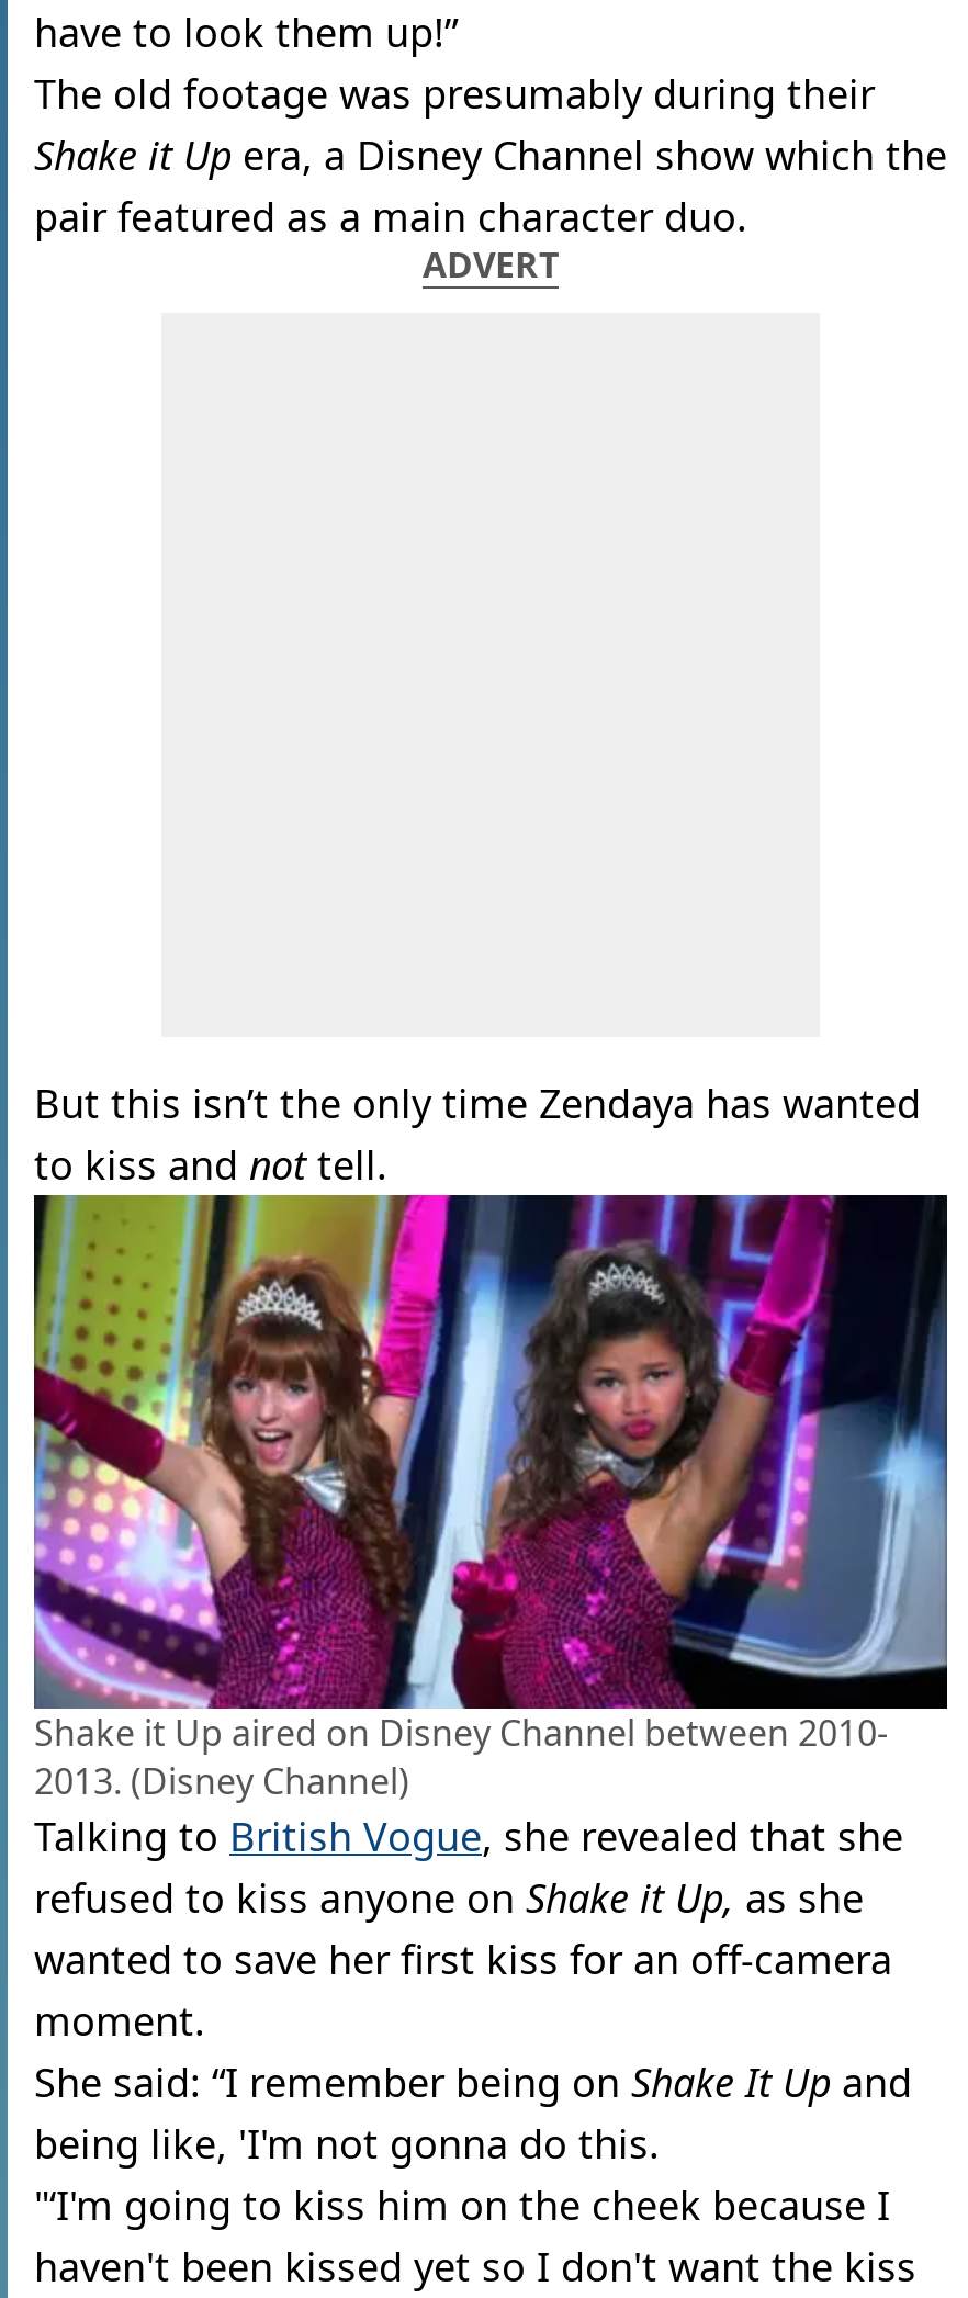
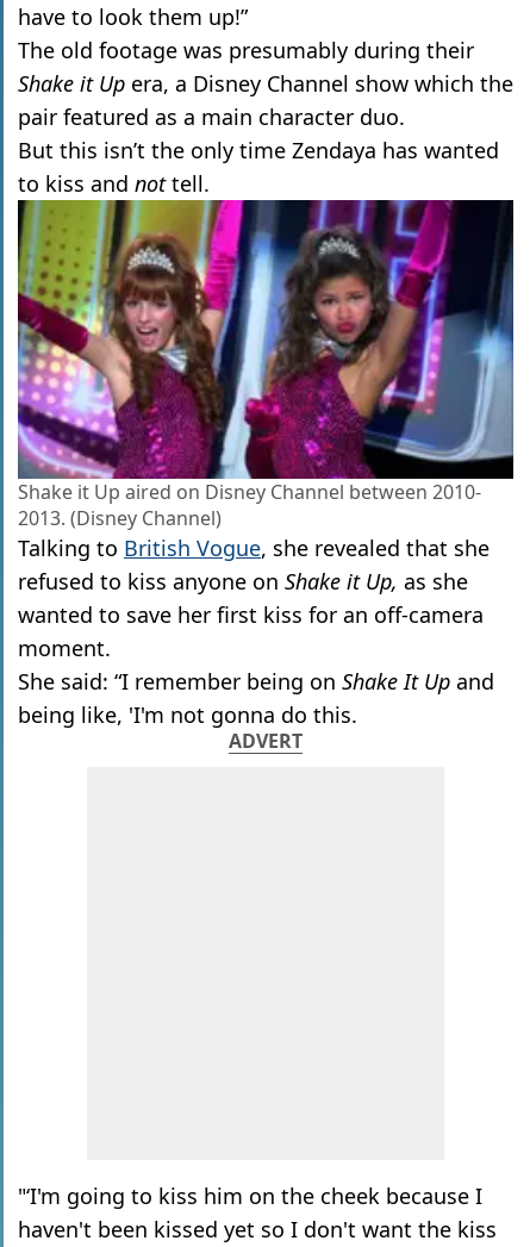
moved [423,239,559,288] -> [229,728,303,754]: ADVERT
moved [30,1076,949,2168] -> [15,136,515,729]: [image] | But this isn’t the only time Zendaya has wanted | to kiss and not tell. | ... | She said: “I remember being on Shake It Up and | being like, 'I'm not gonna do this.

